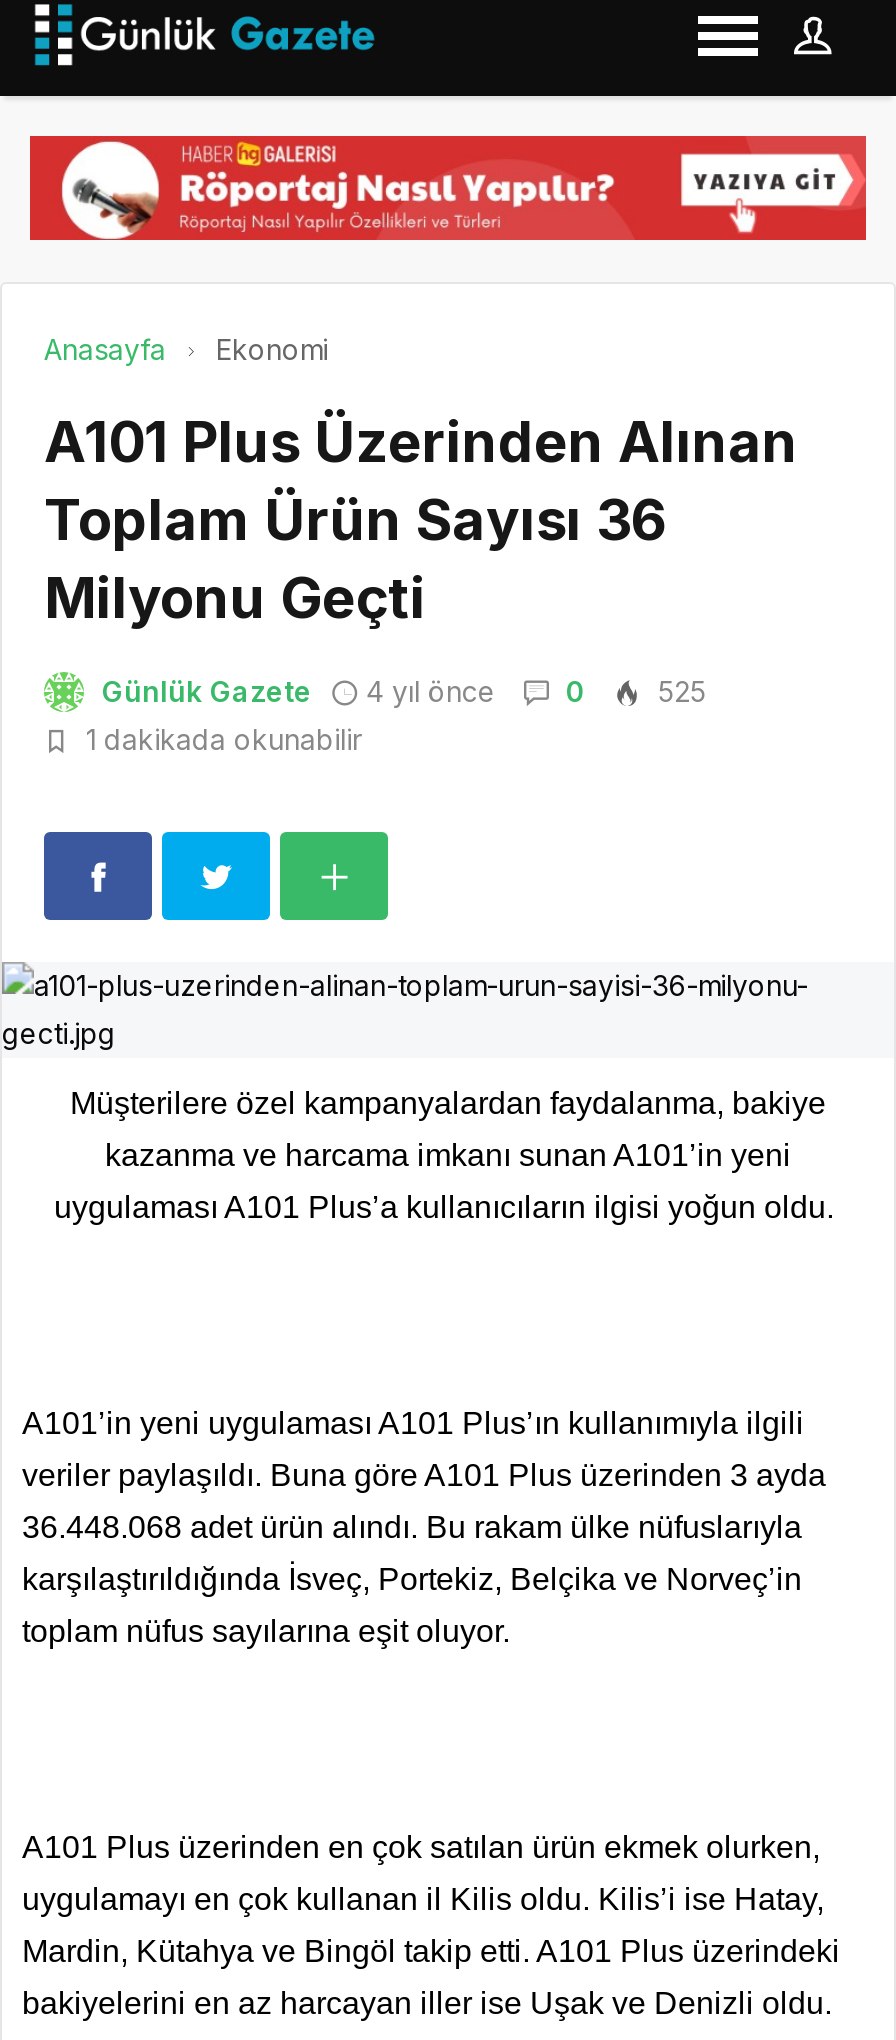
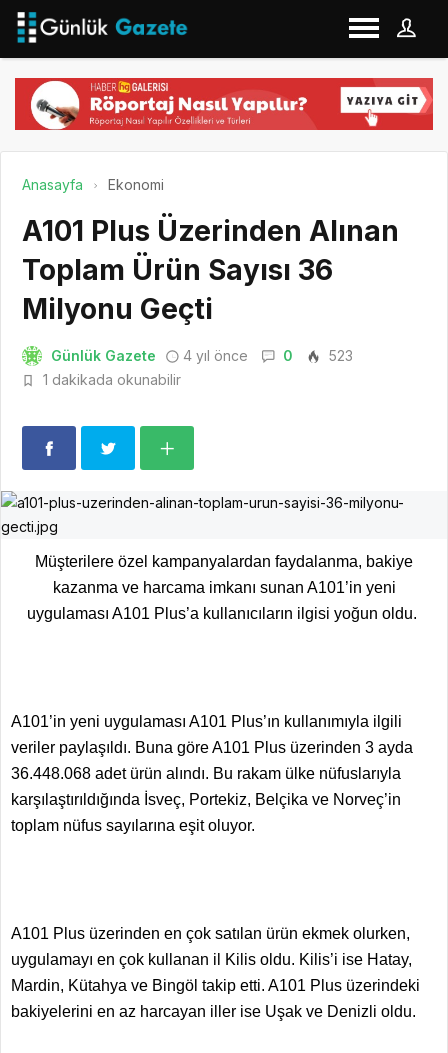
[566,673,706,707] 0 525 -> [283,347,353,364] 0 523

